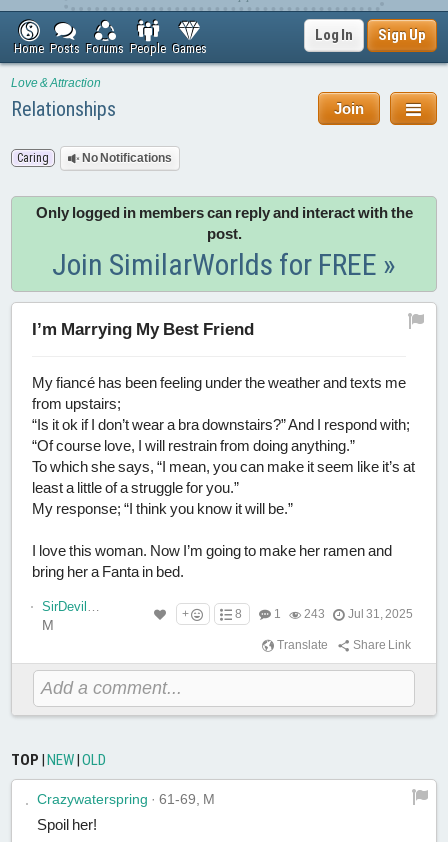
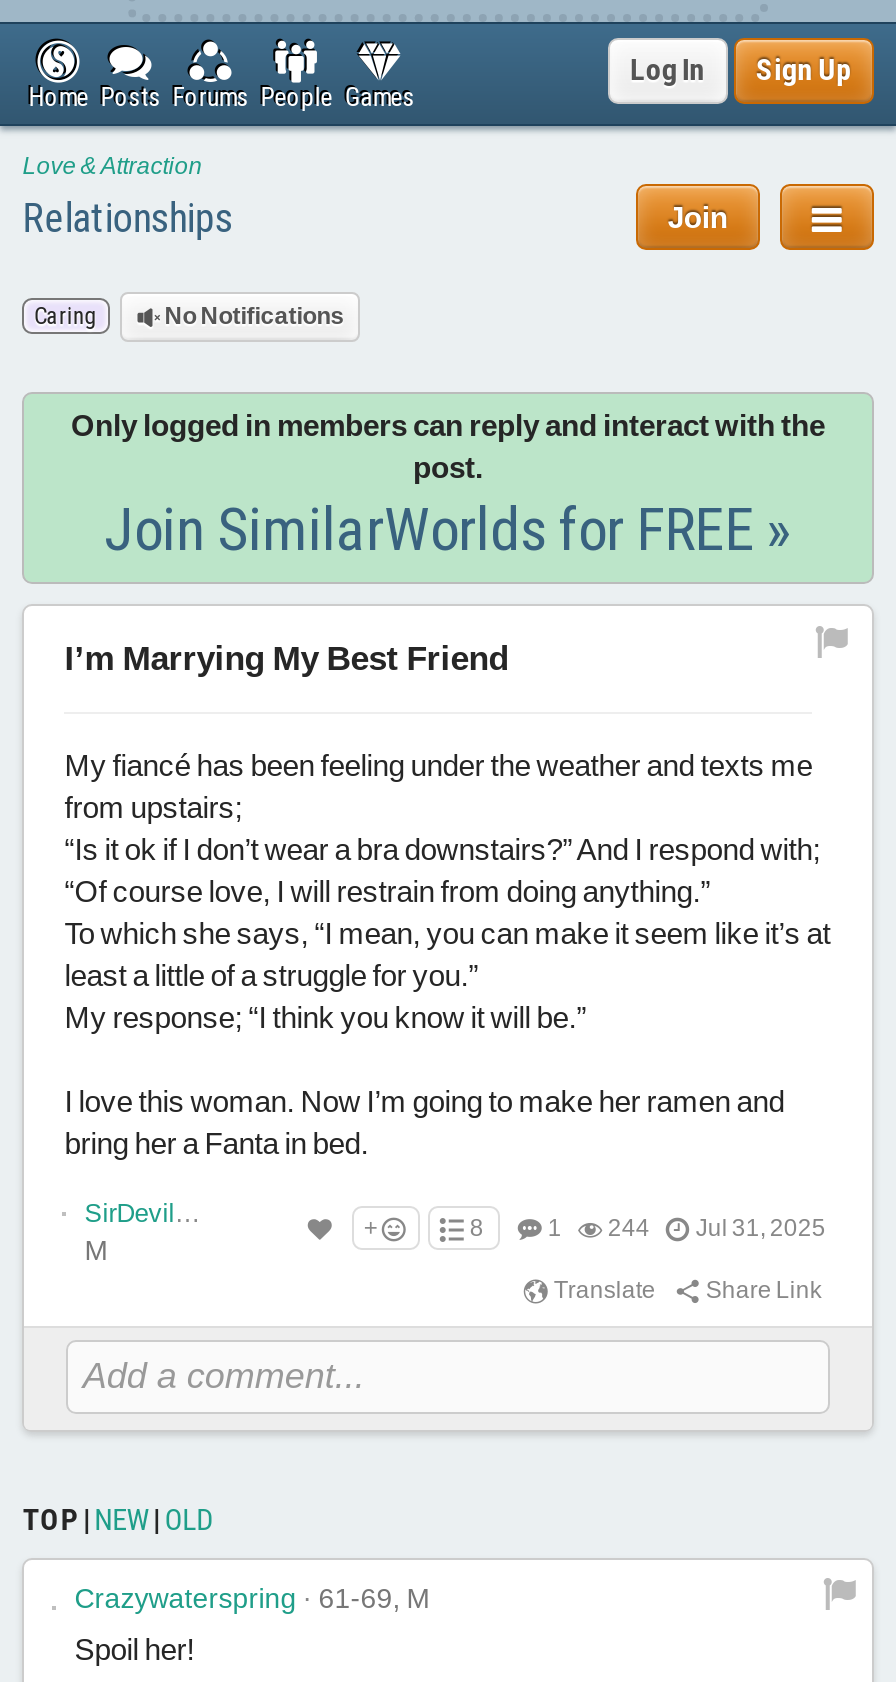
[274,607,413,621] 1 243 Jul 31, 2025 -> [548,1214,826,1242] 1 244 Jul 31, 2025

